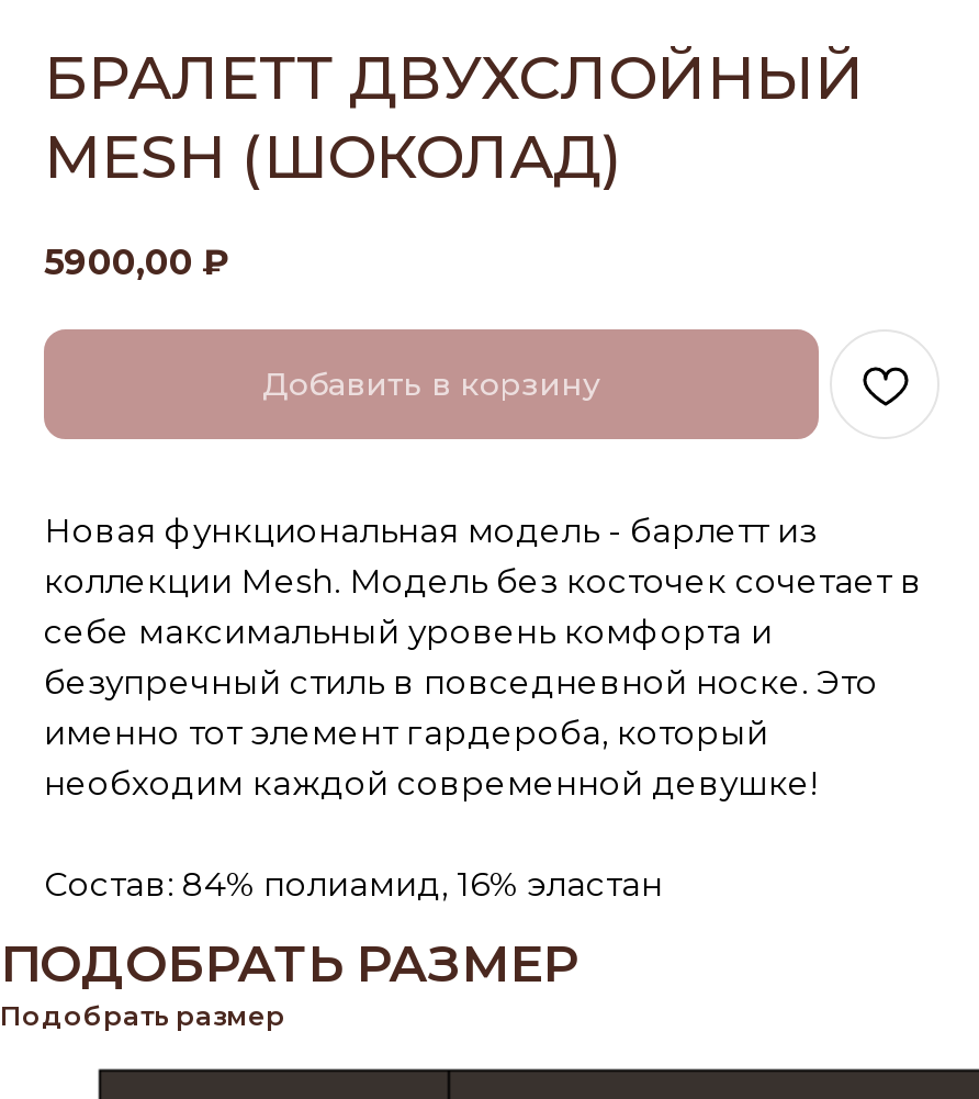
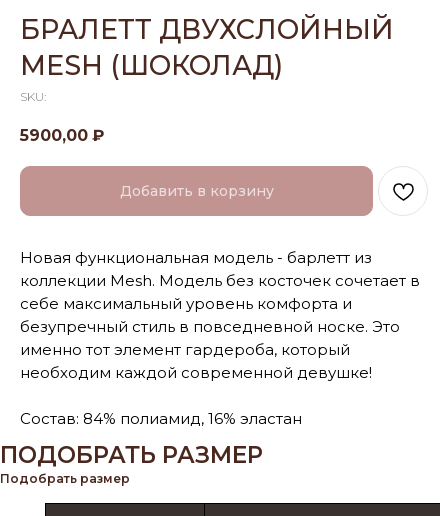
none -> [20,89,46,104] SKU:

